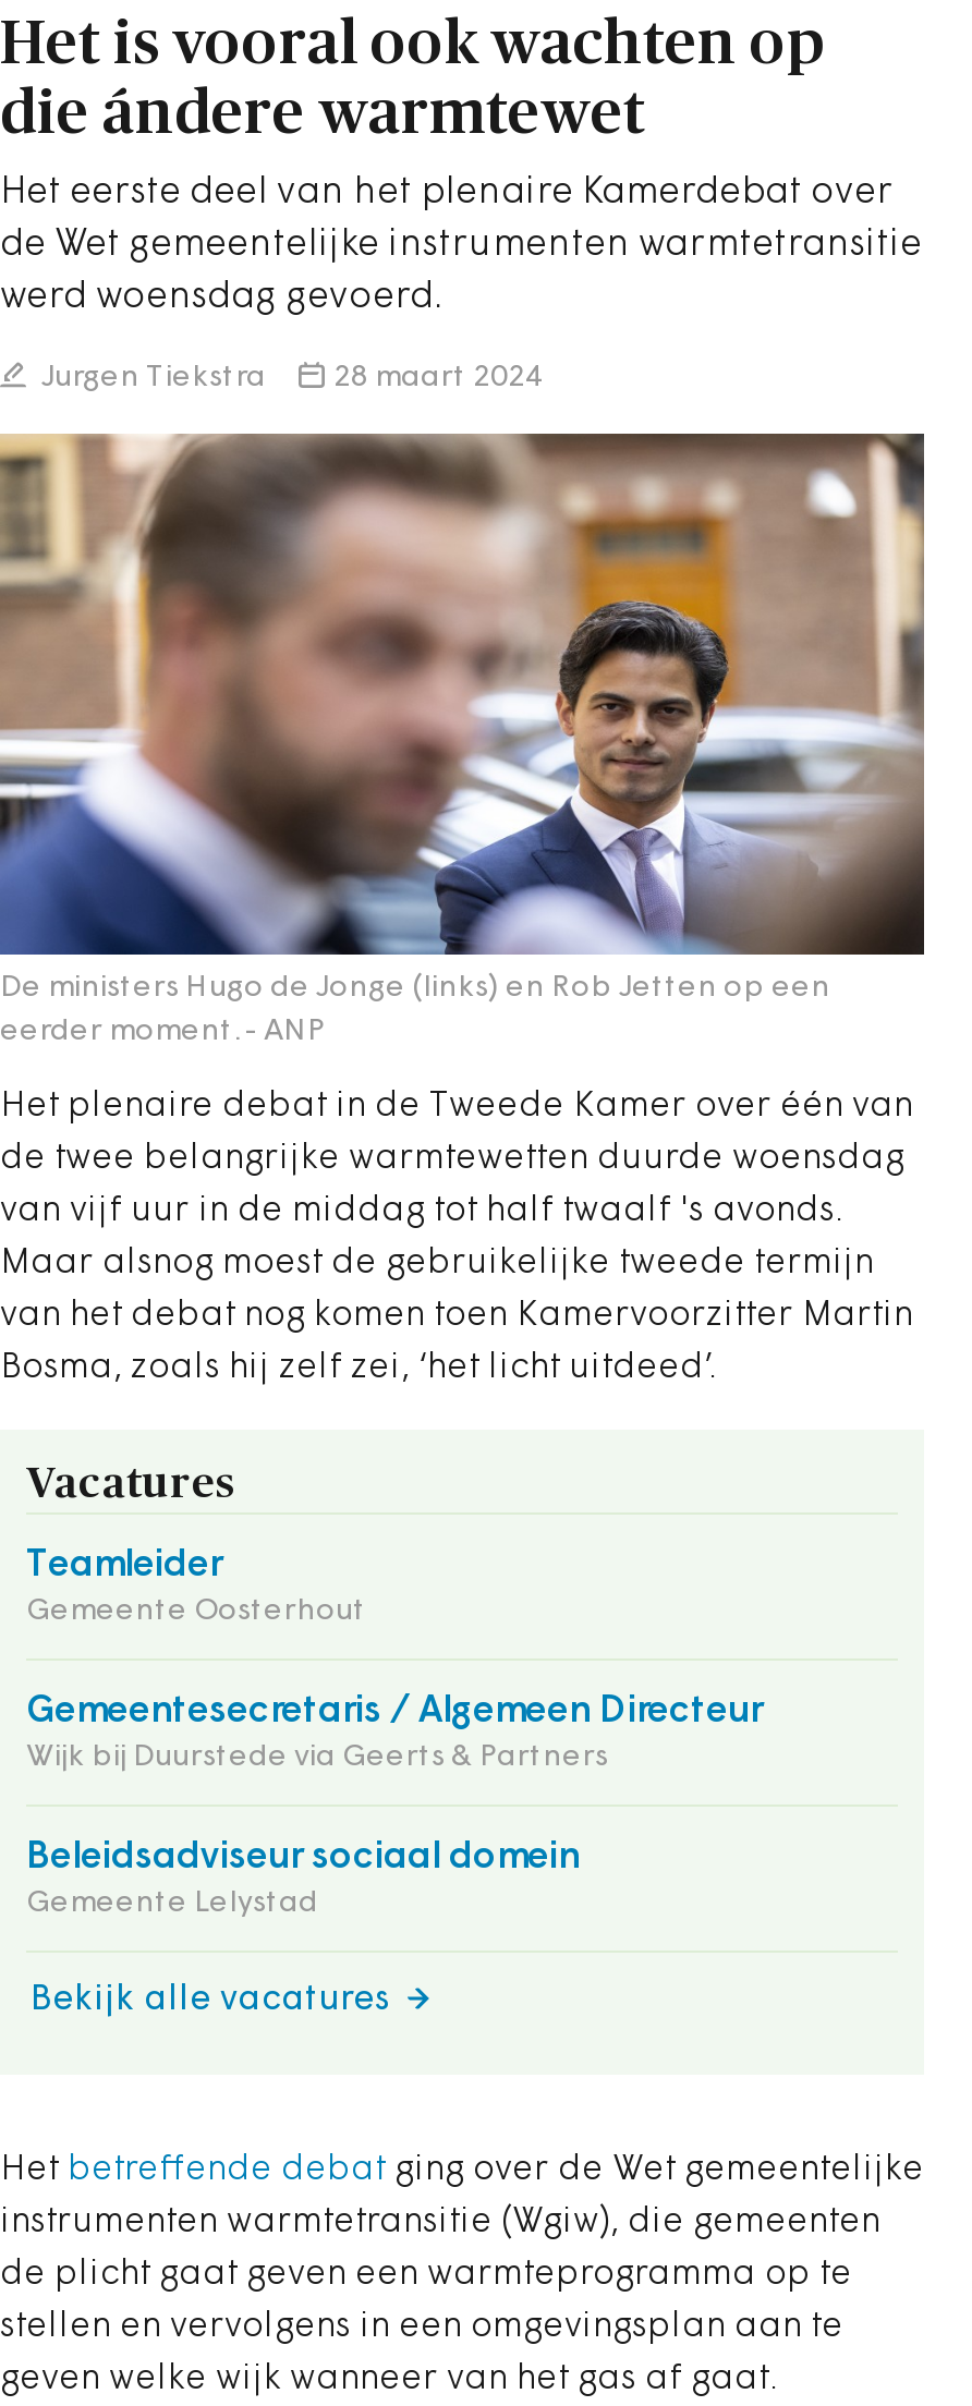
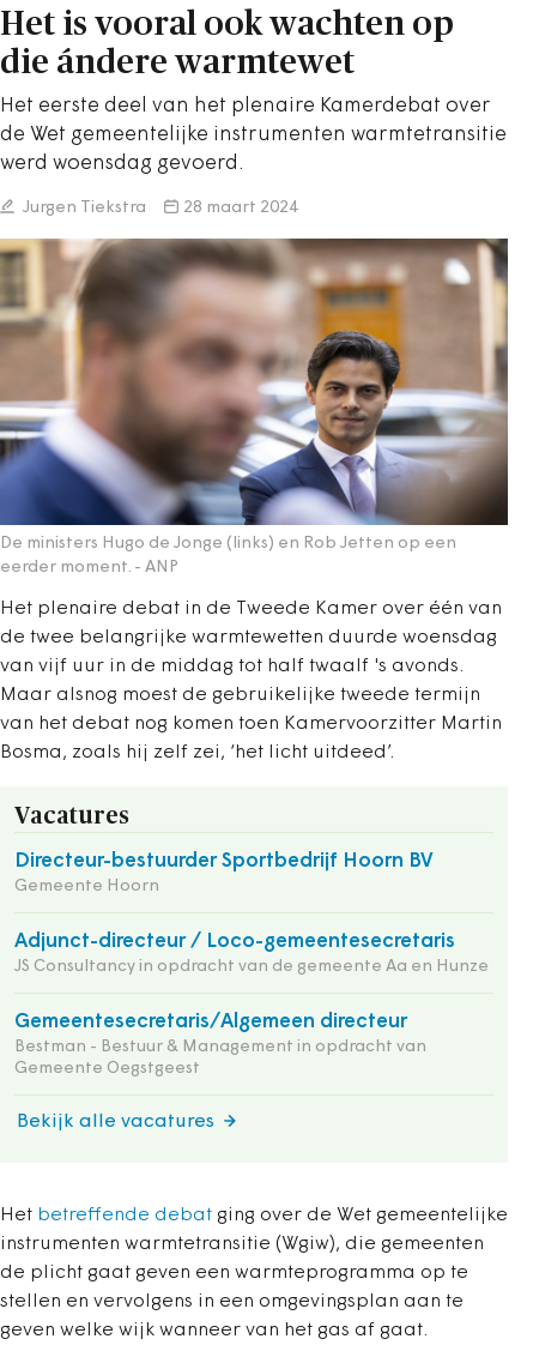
[26,1546,366,1627] Teamleider | Gemeente Oosterhout -> [14,851,434,895] Directeur-bestuurder Sportbedrijf Hoorn BV | Gemeente Hoorn
[26,1692,763,1773] Gemeentesecretaris / Algemeen Directeur | Wijk bij Duurstede via Geerts & Partners -> [14,931,489,975] Adjunct-directeur / Loco-gemeentesecretaris | JS Consultancy in opdracht van de gemeente Aa en Hunze
[26,1838,580,1919] Beleidsadviseur sociaal domein | Gemeente Lelystad -> [14,1011,426,1077] Gemeentesecretaris/Algemeen directeur | Bestman - Bestuur & Management in opdracht van | Gemeente Oegstgeest

